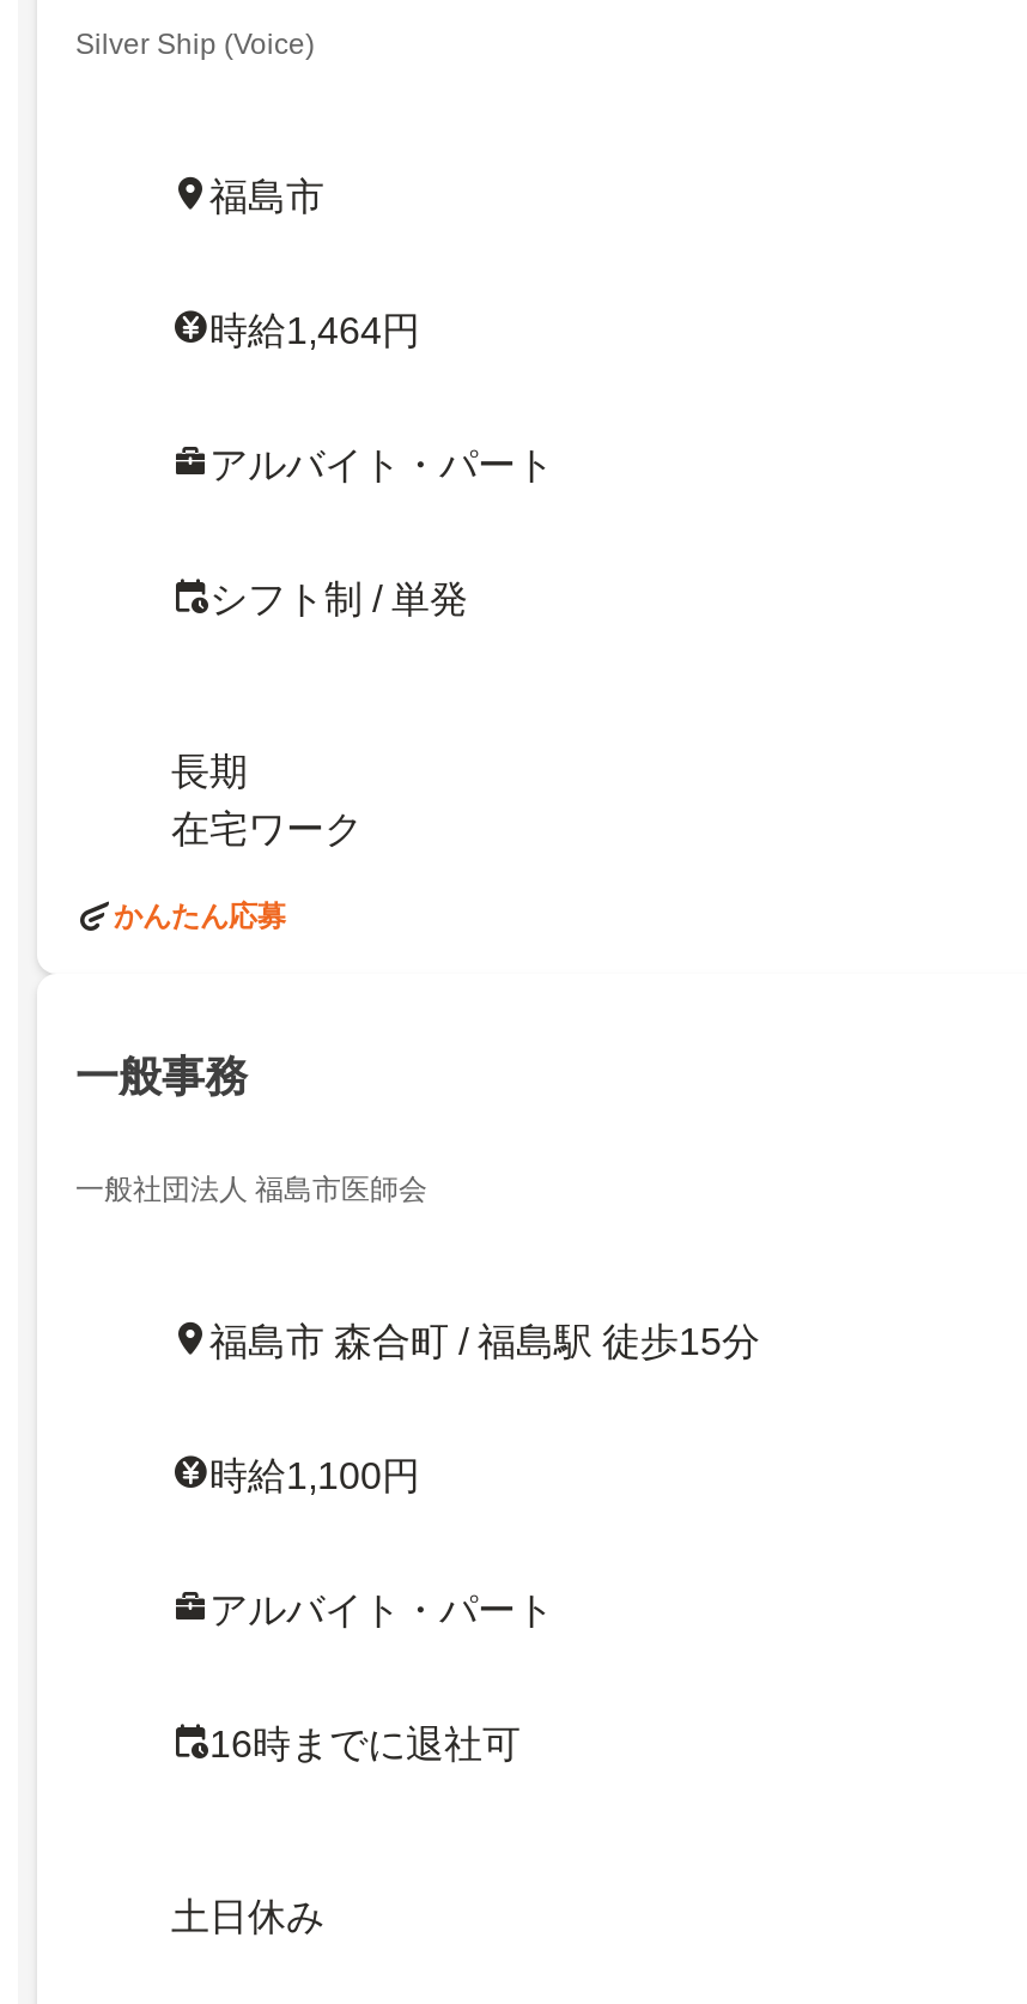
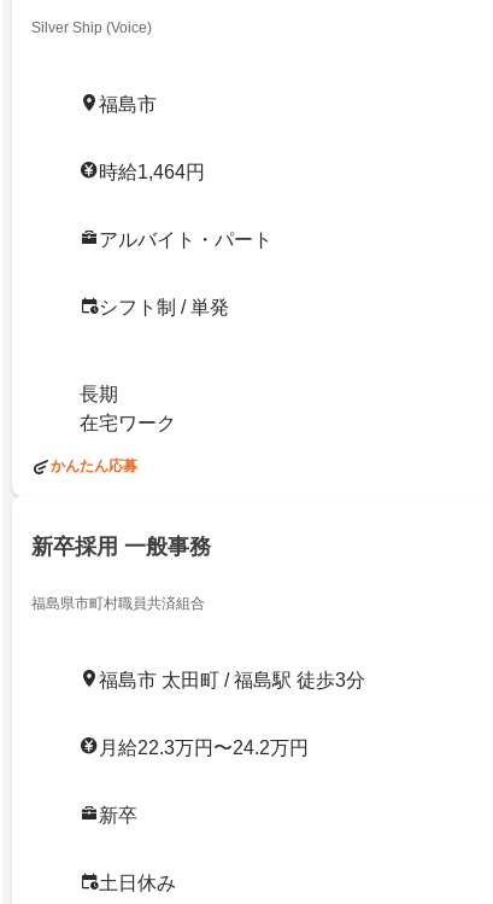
[75,1053,427,1206] 一般事務 | 一般社団法人 福島市医師会 -> [31,535,211,612] 新卒採用 一般事務 | 福島県市町村職員共済組合
[209,1321,760,1764] 福島市 森合町 / 福島駅 徒歩15分 | 時給1,100円 | アルバイト・パート | 16時までに退社可 -> [99,670,365,826] 福島市 太田町 / 福島駅 徒歩3分 | 月給22.3万円〜24.2万円 | 新卒

